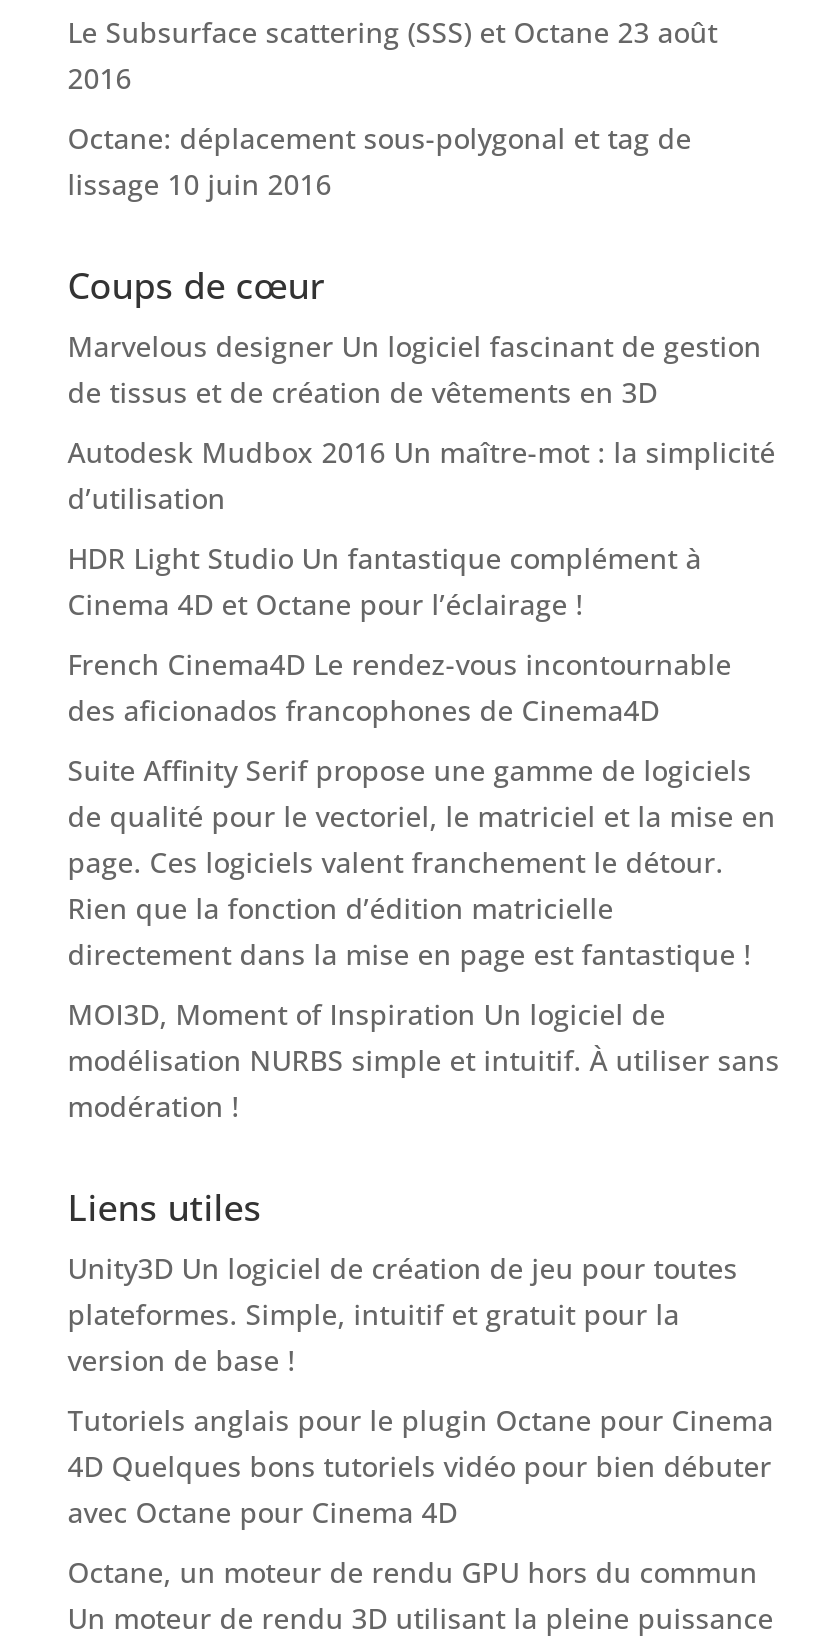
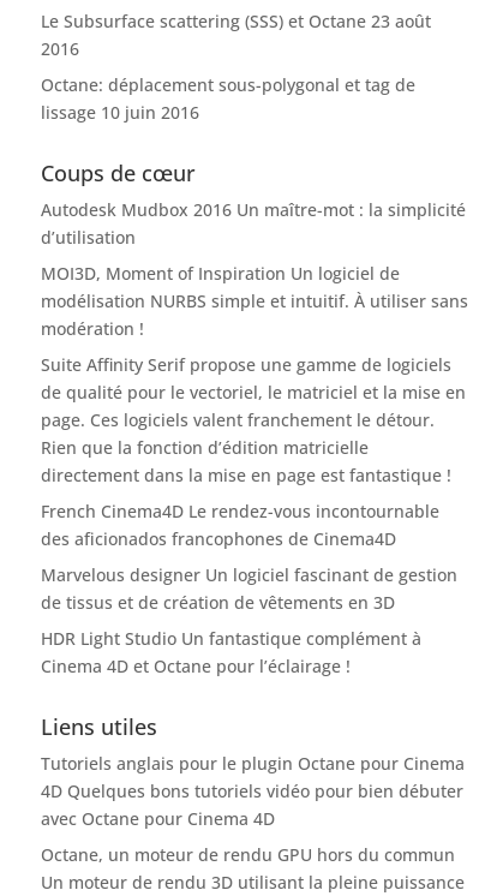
moved [68,328,762,412] -> [41,563,457,613]: Marvelous designer Un logiciel fascinant de gestion | de tissus et de création de vêtements en 3D
moved [68,540,702,624] -> [41,626,421,677]: HDR Light Studio Un fantastique complément à | Cinema 4D et Octane pour l’éclairage !
moved [68,646,732,730] -> [41,499,439,549]: French Cinema4D Le rendez-vous incontournable | des aficionados francophones de Cinema4D
moved [68,996,780,1126] -> [41,261,468,339]: MOI3D, Moment of Inspiration Un logiciel de | modélisation NURBS simple et intuitif. À utiliser sans | modération !
[68,1250,738,1380] Unity3D Un logiciel de création de jeu pour toutes | plateformes. Simple, intuitif et gratuit pour la | version de base ! -> none

